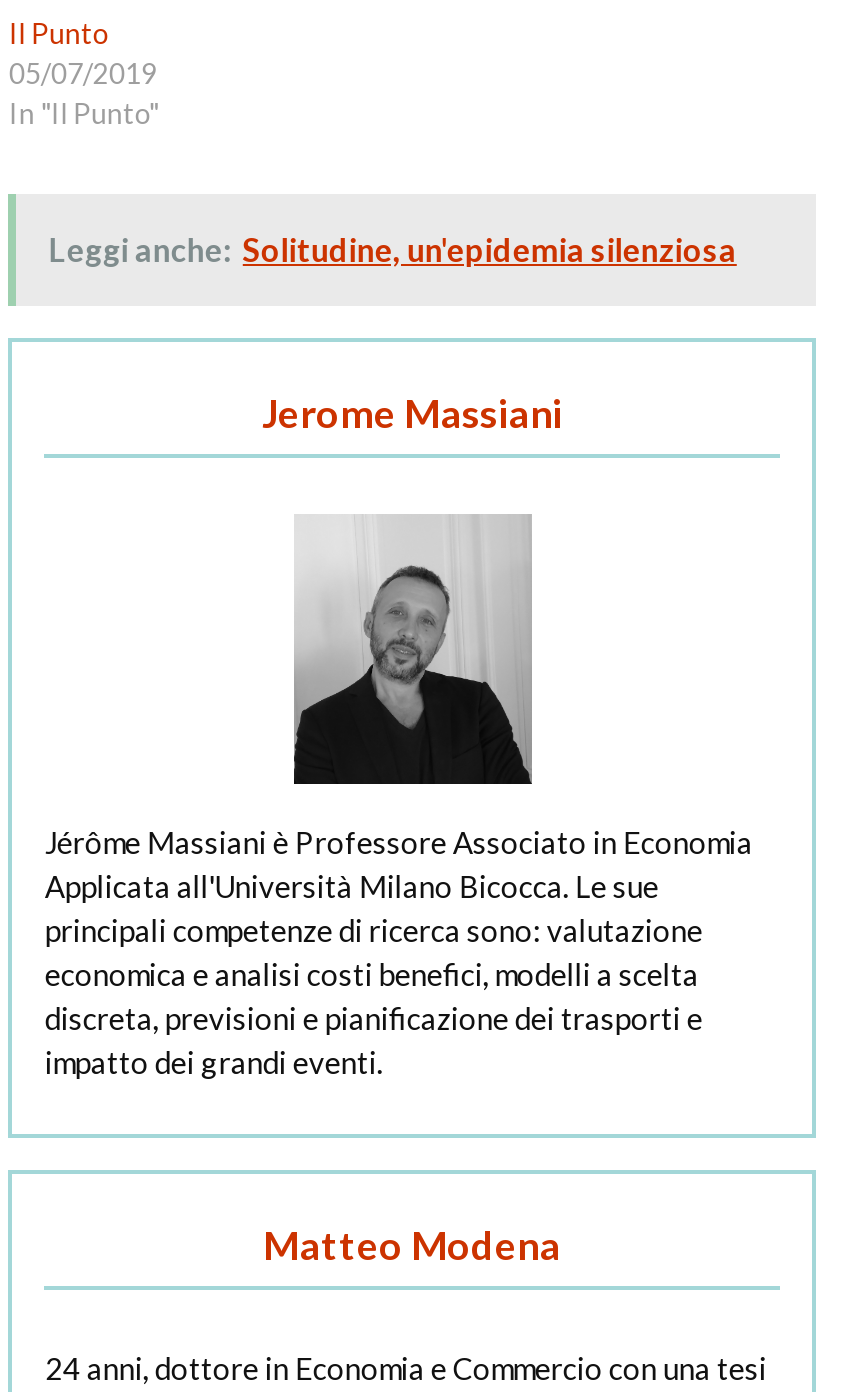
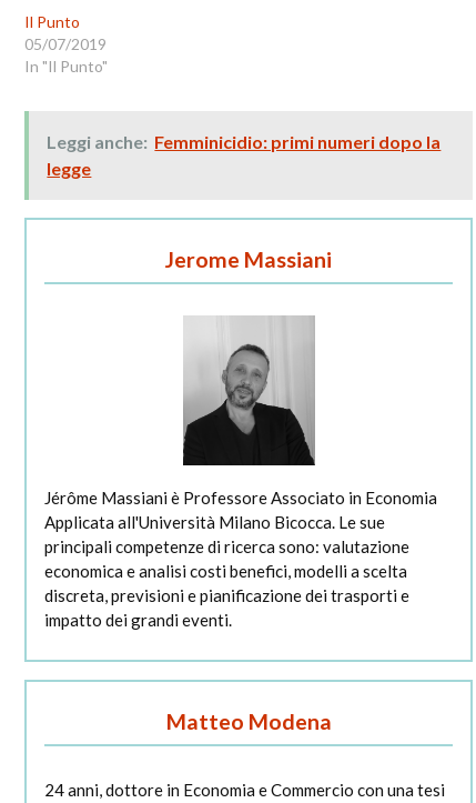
[49,229,737,267] Leggi anche: Solitudine, un'epidemia silenziosa -> [47,131,441,178] Leggi anche: Femminicidio: primi numeri dopo la | legge

